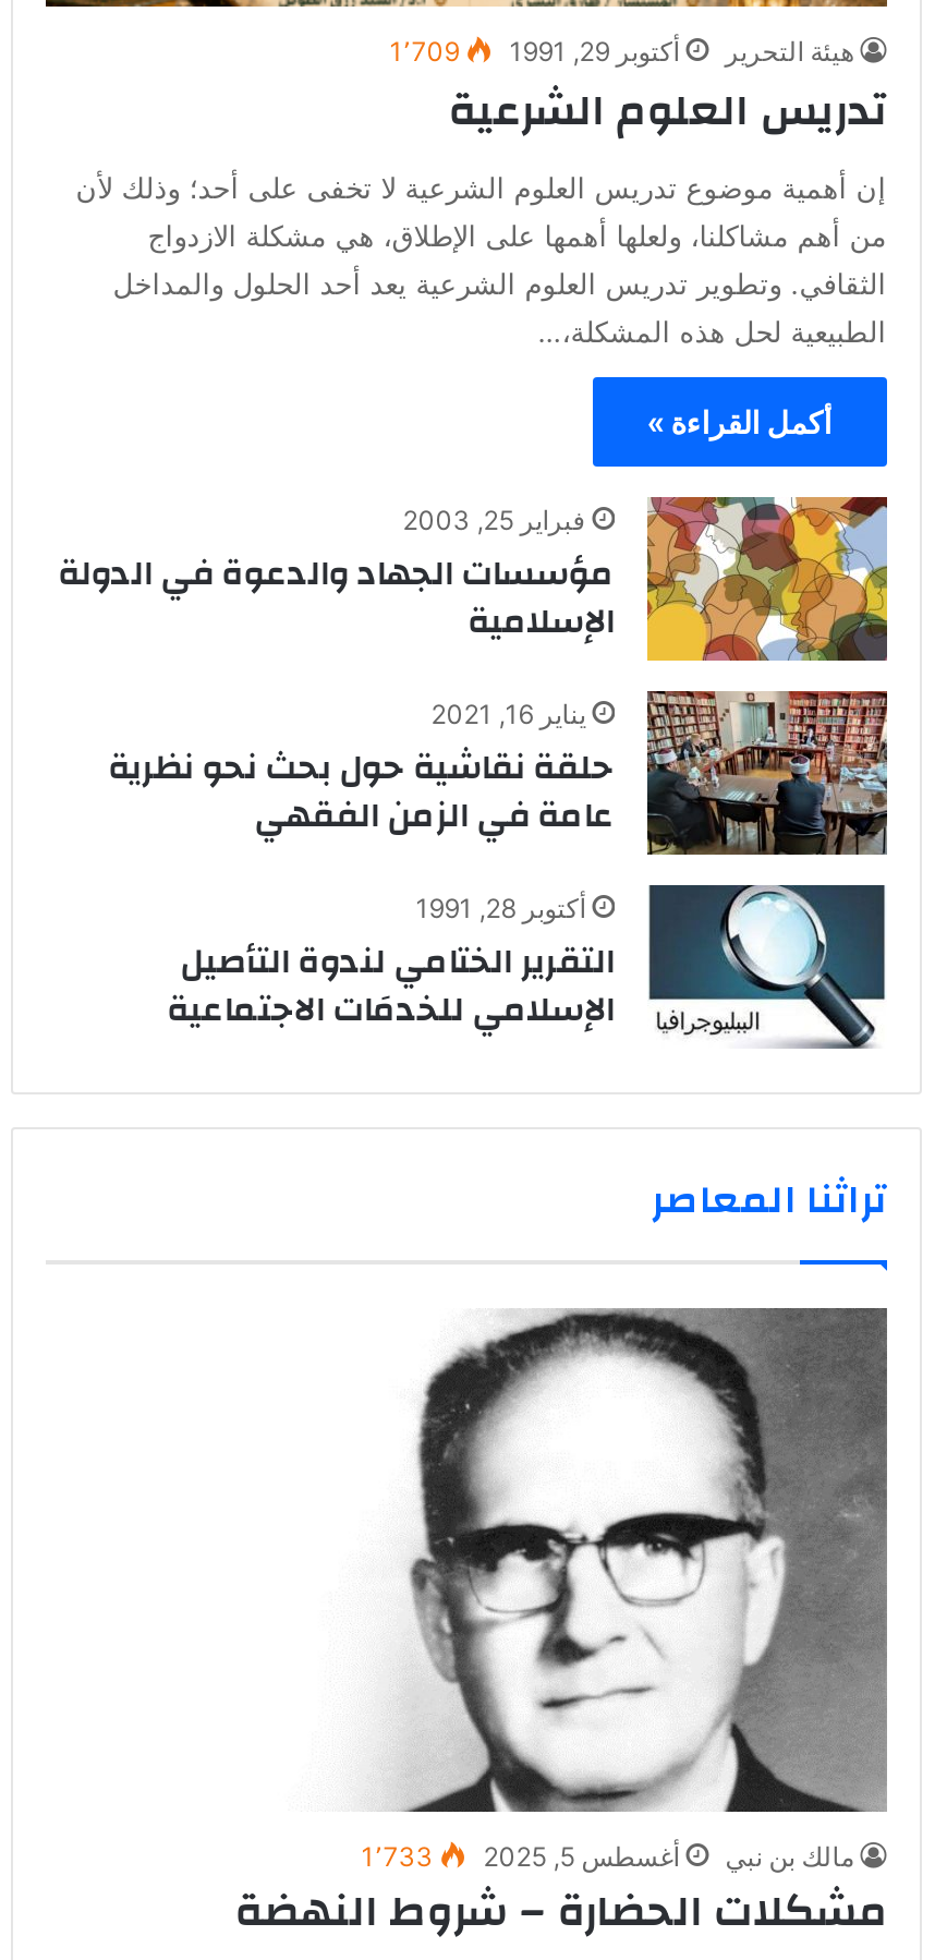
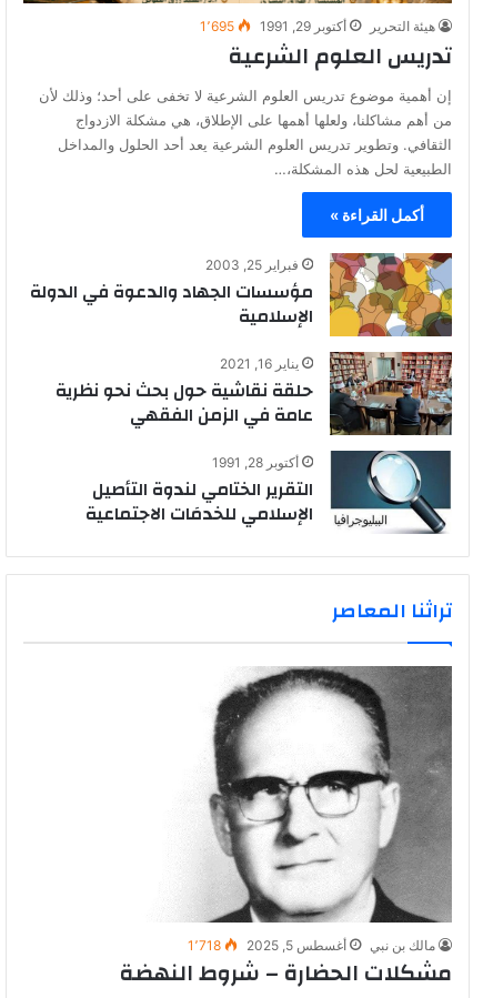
[389,35,459,67] 1٬709 -> [200,18,234,34] 1٬695
[361,1840,433,1873] 1٬733 -> [187,937,221,954] 1٬718

